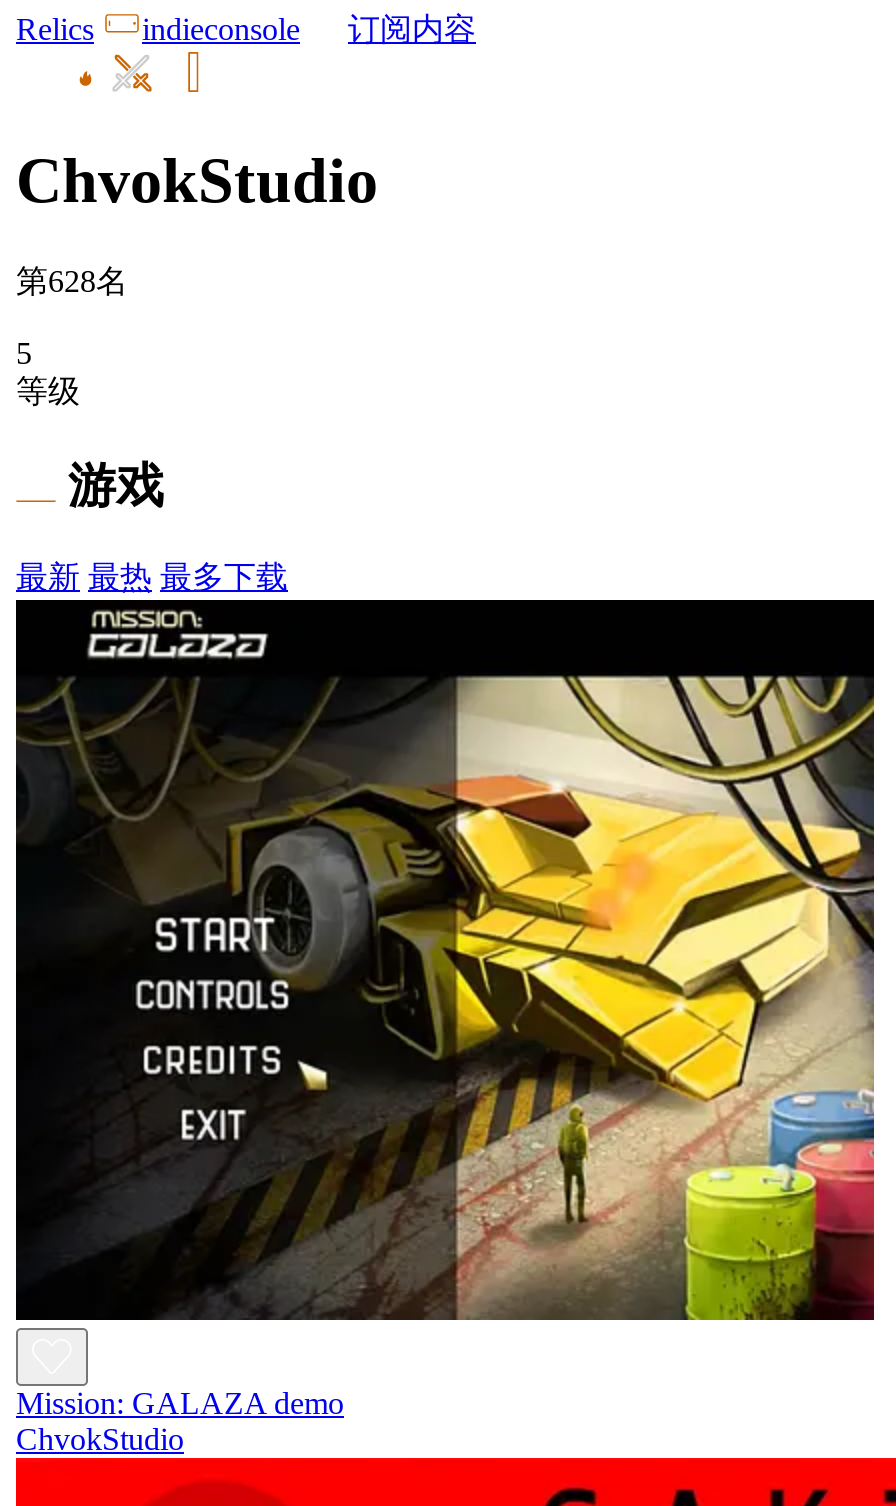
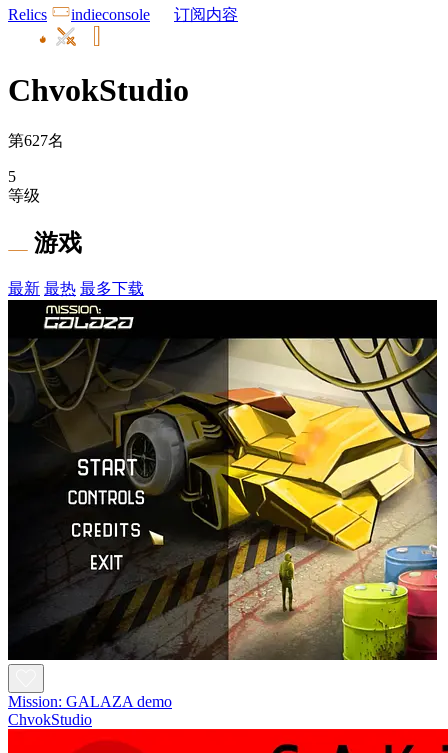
[16,265,128,299] 第628名 -> [8,132,64,149] 第627名

